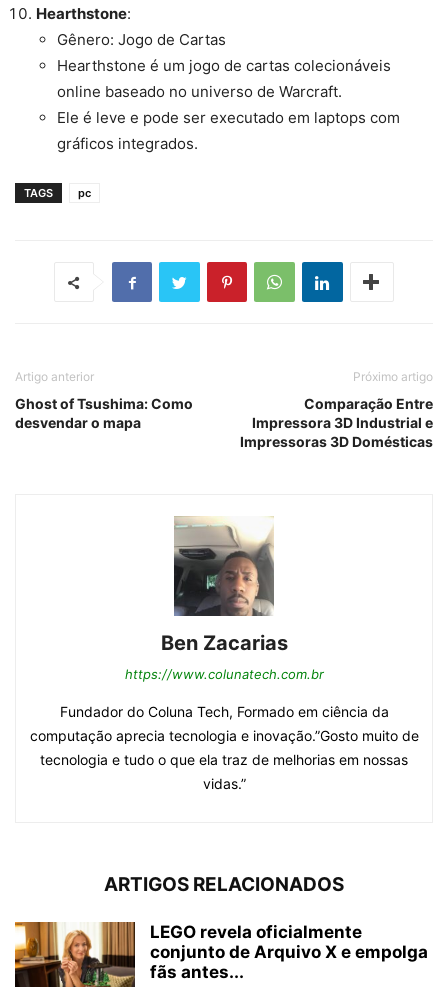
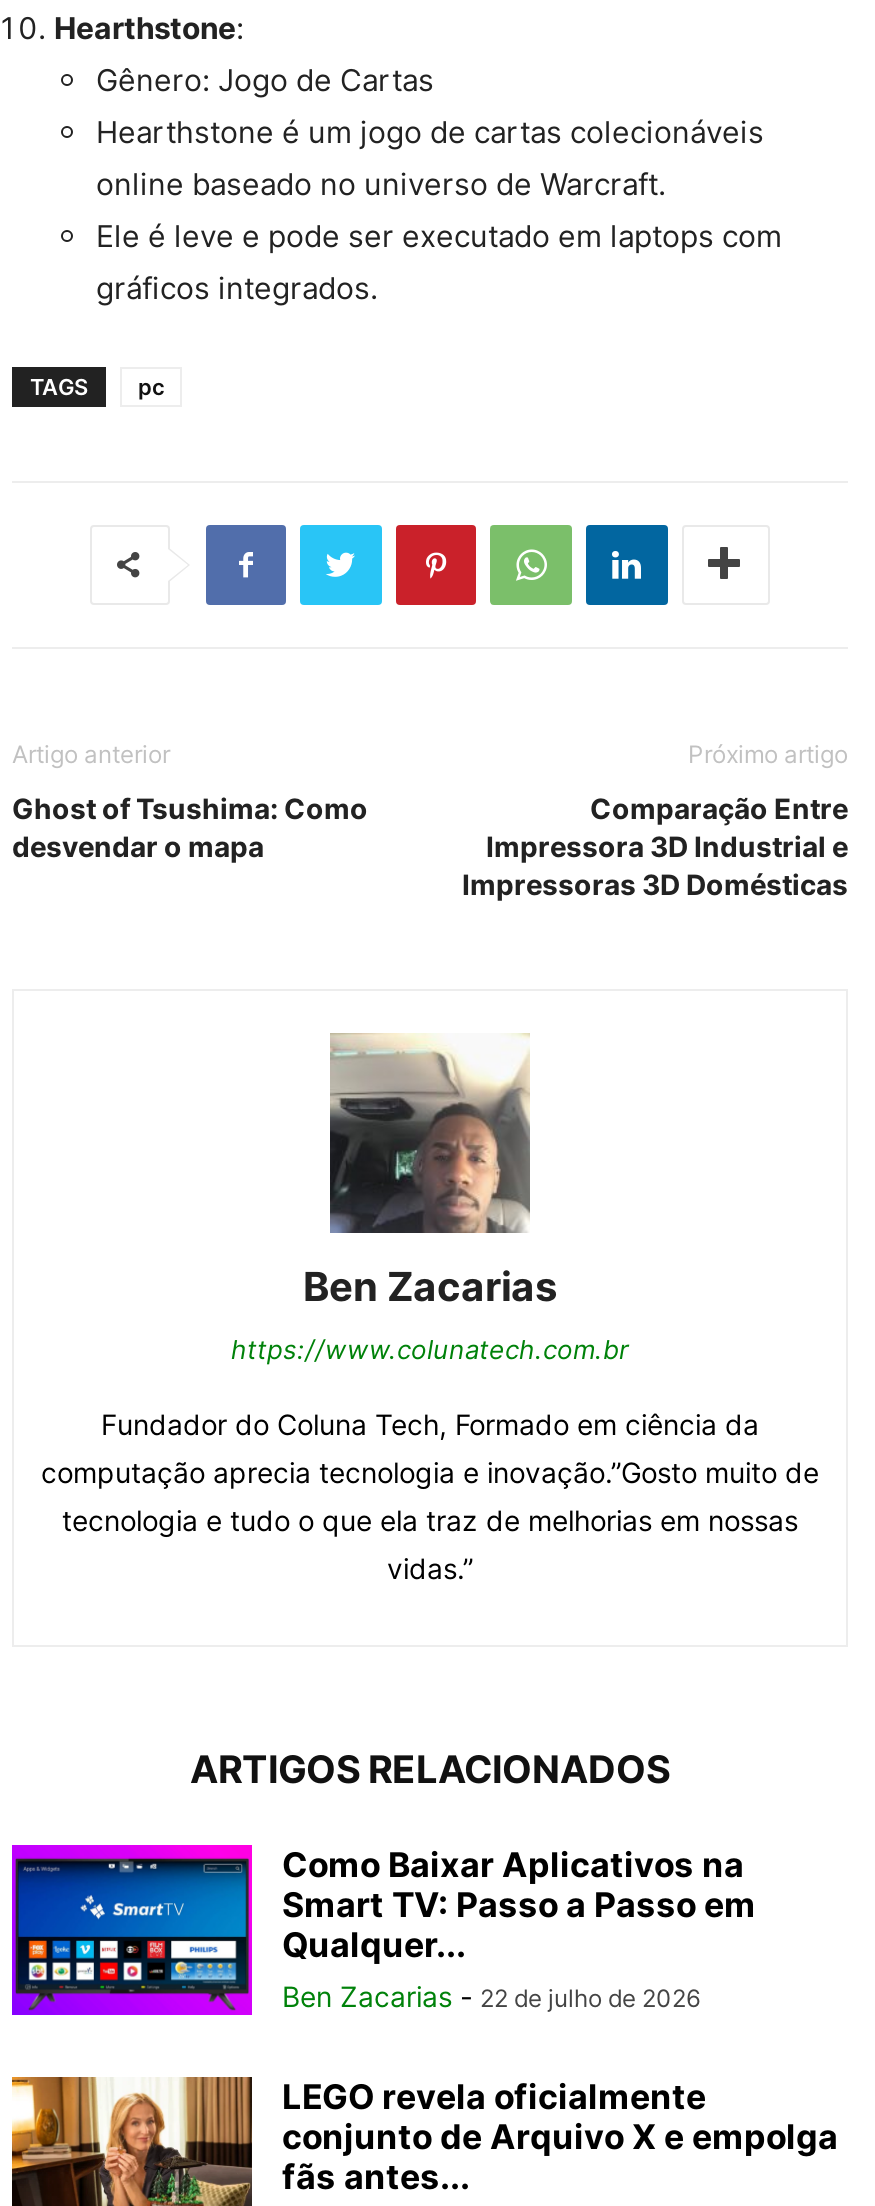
none -> [10,1842,756,2018] [image] | Como Baixar Aplicativos na | Smart TV: Passo a Passo em | Qualquer... | Ben Zacarias - 22 de julho de 2026

